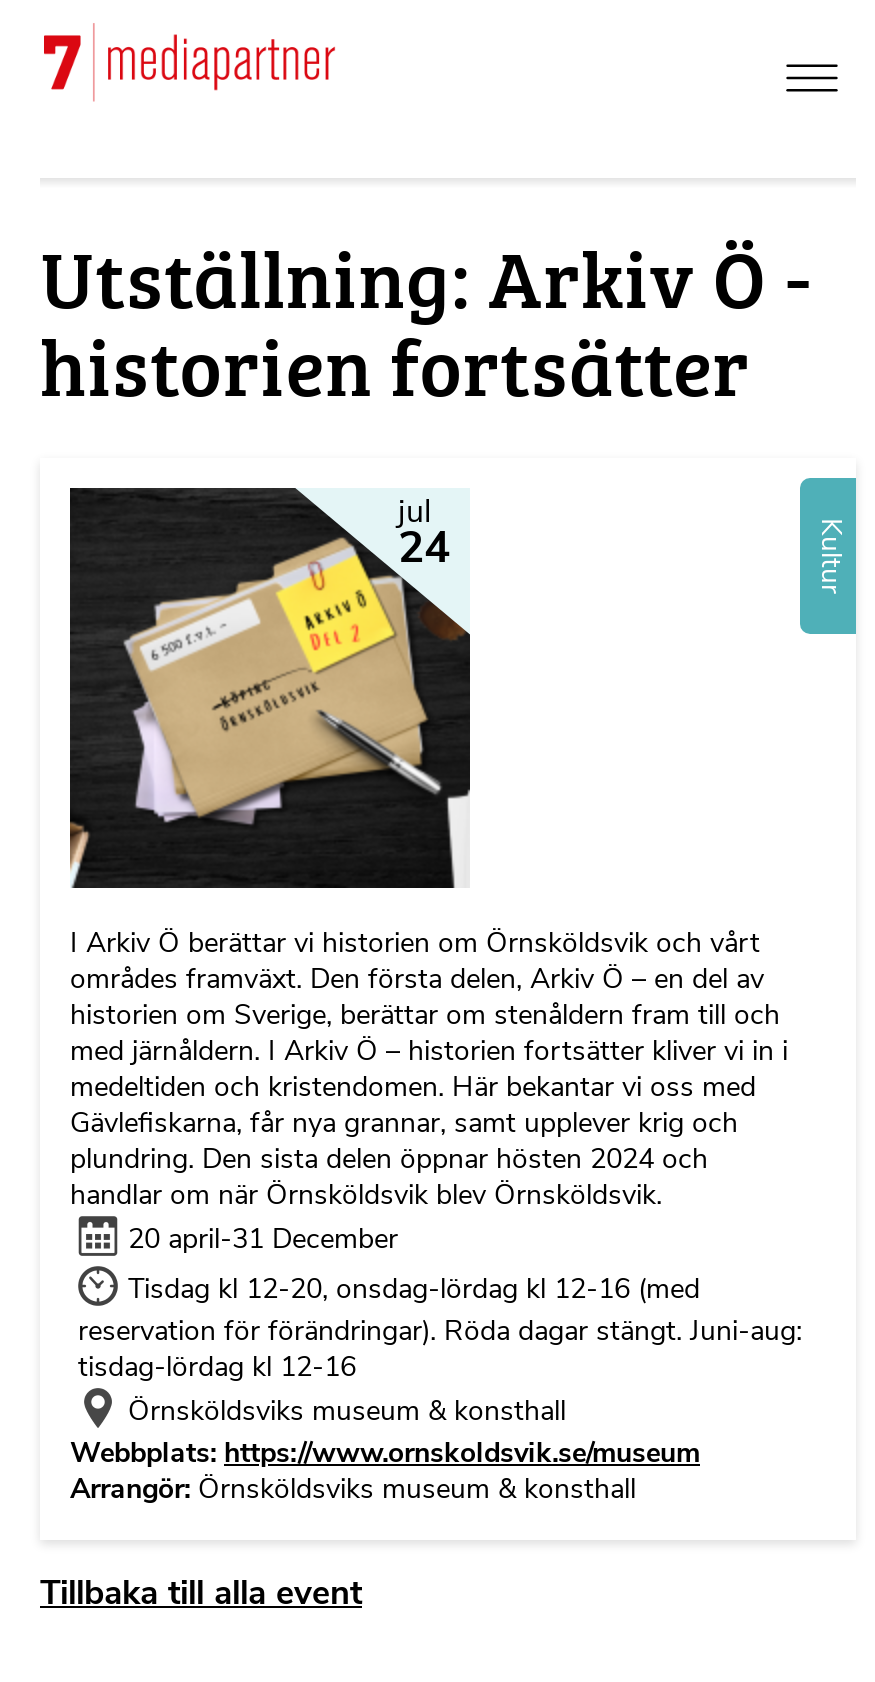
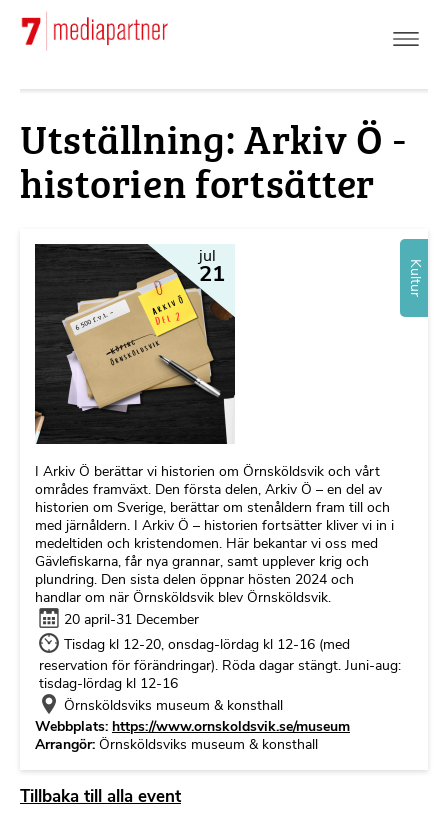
[398,528,450,574] 24 -> [199,264,225,287] 21

